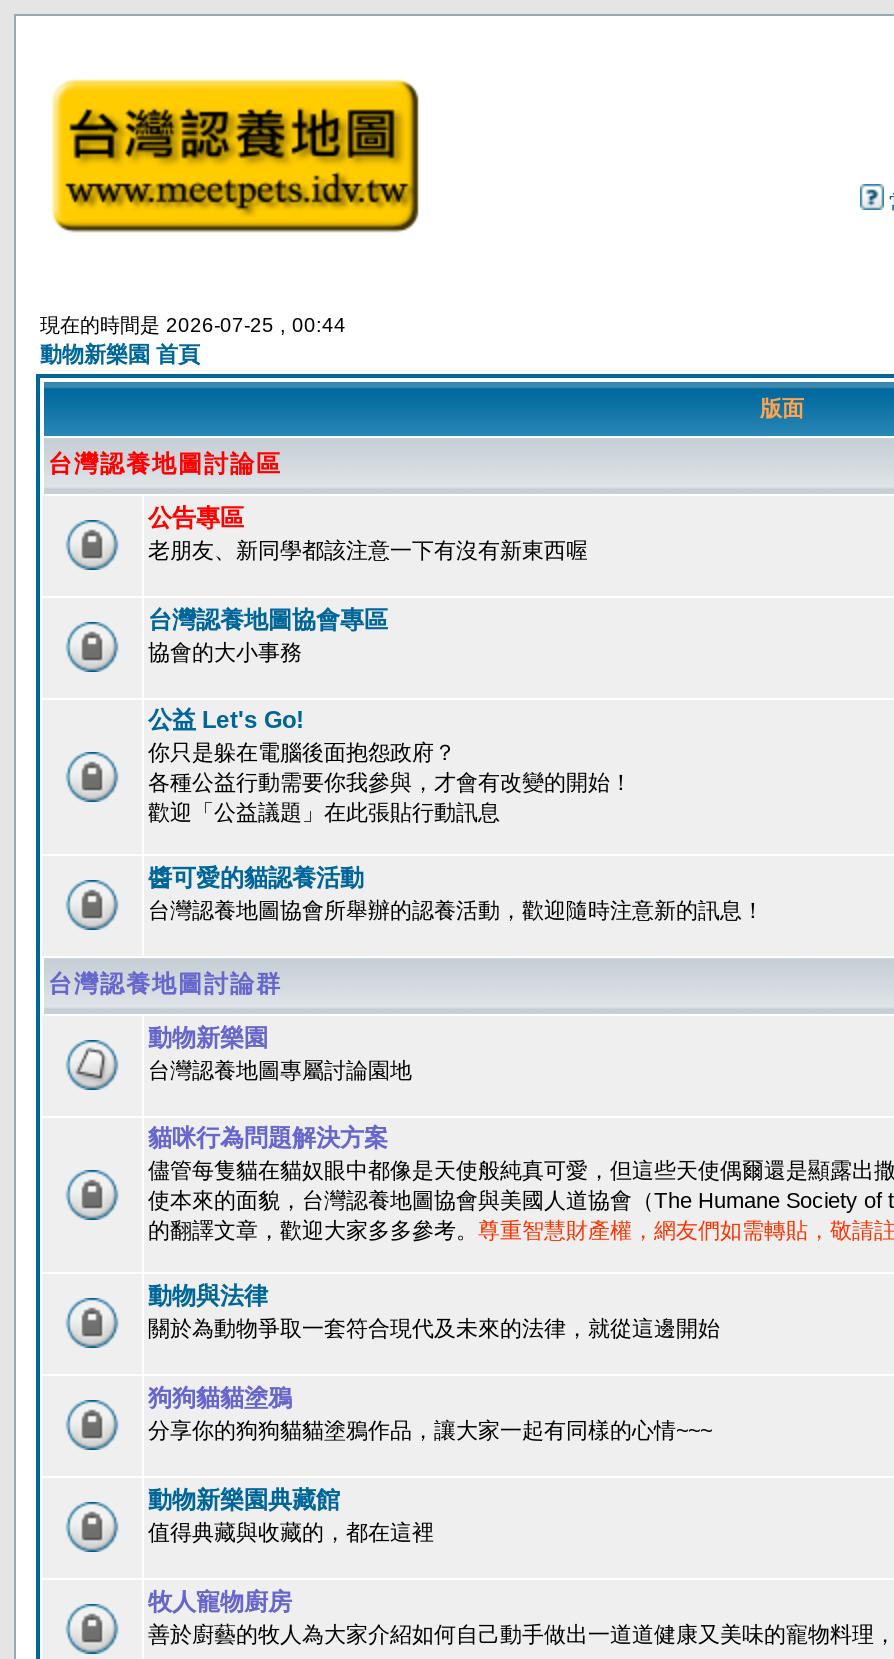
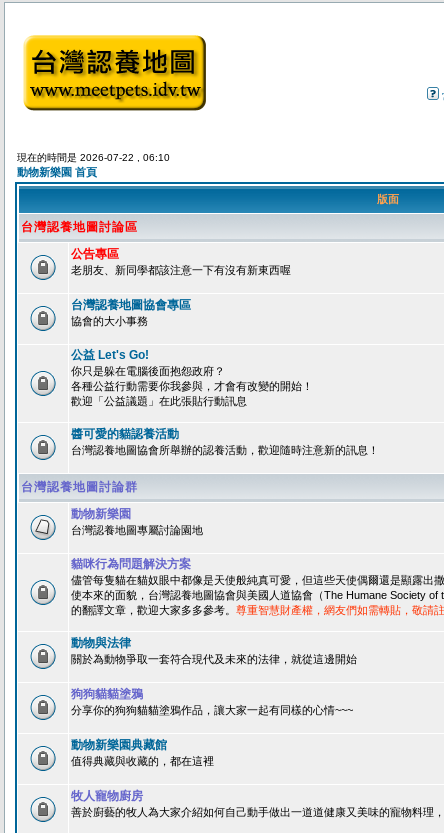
[40,314,346,336] 現在的時間是 2026-07-25 , 00:44 -> [17,152,170,163] 現在的時間是 2026-07-22 , 06:10

